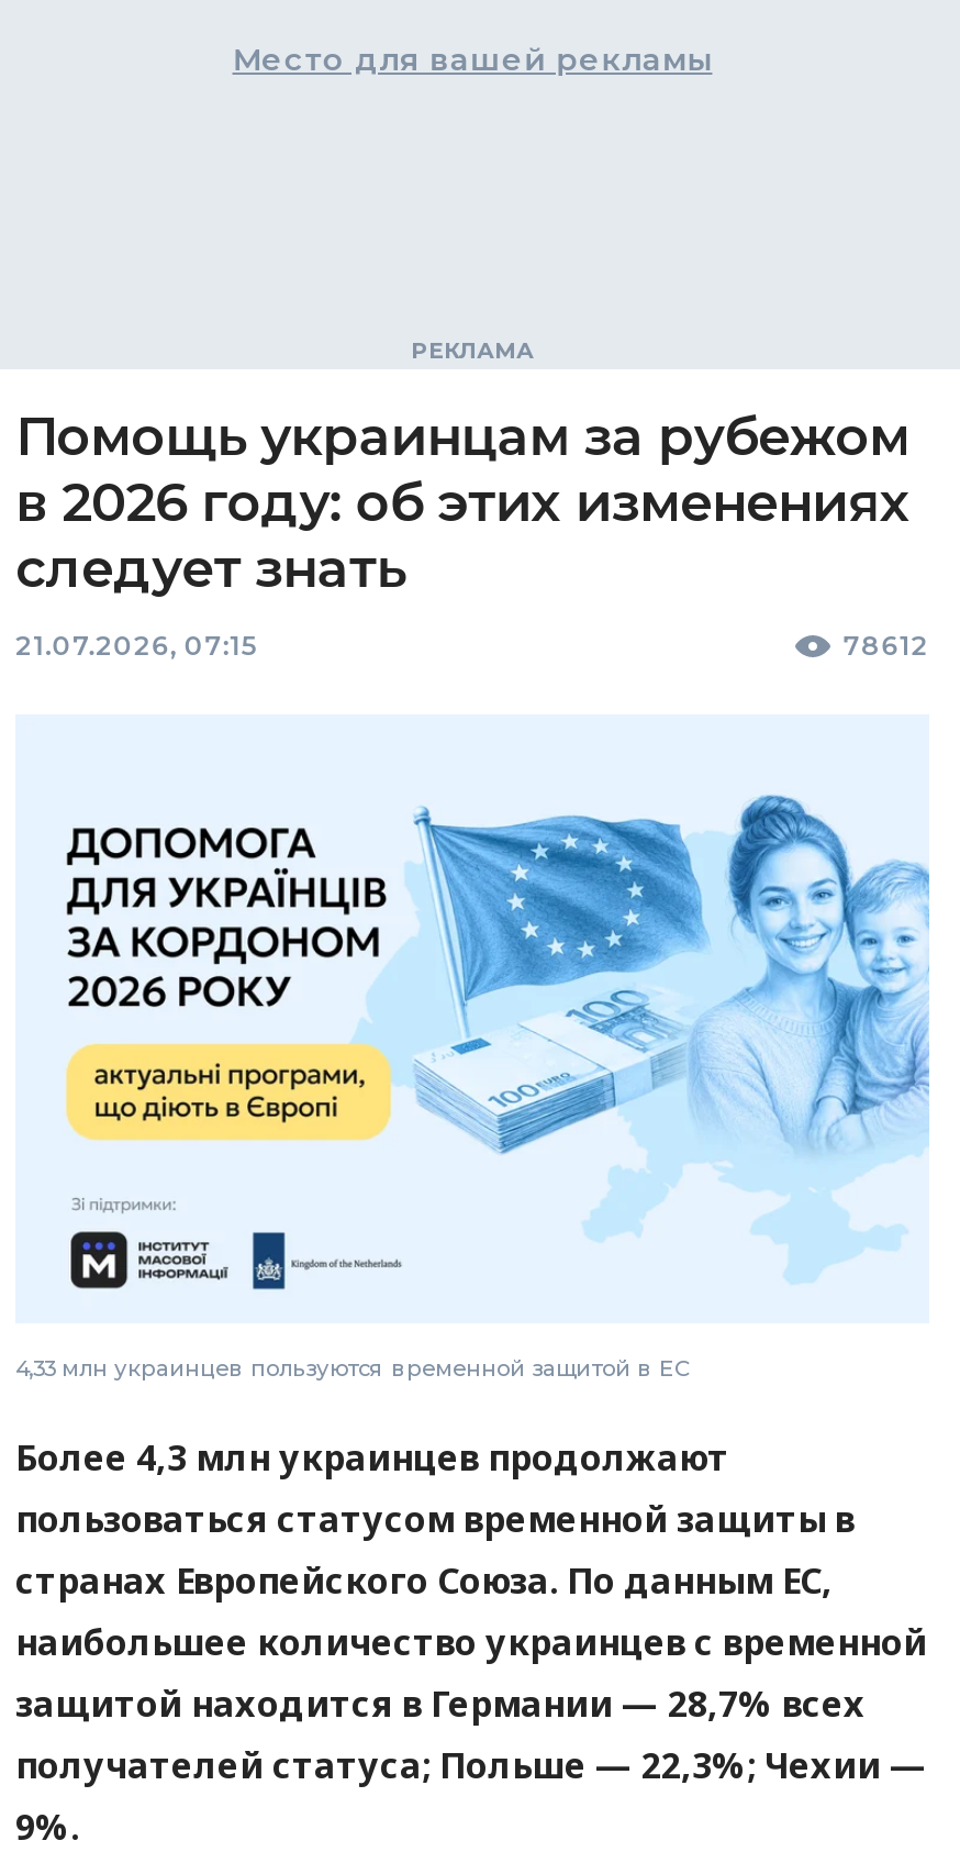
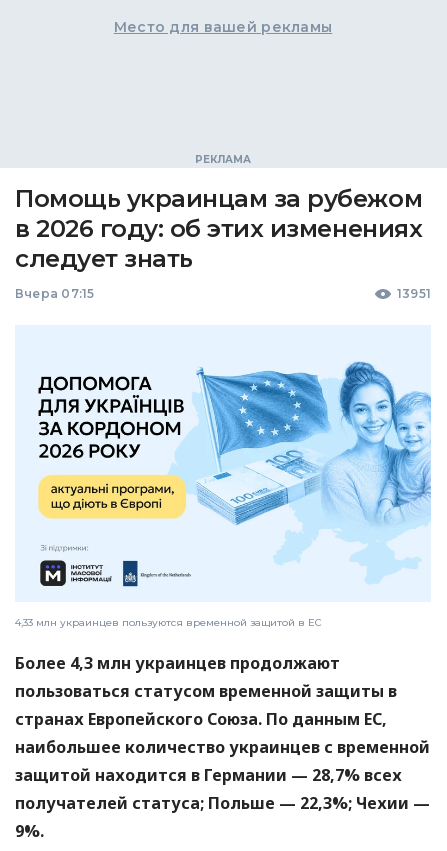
[15,629,929,662] 21.07.2026, 07:15 | 78612 -> [15,286,431,301] Вчера 07:15 | 13951

